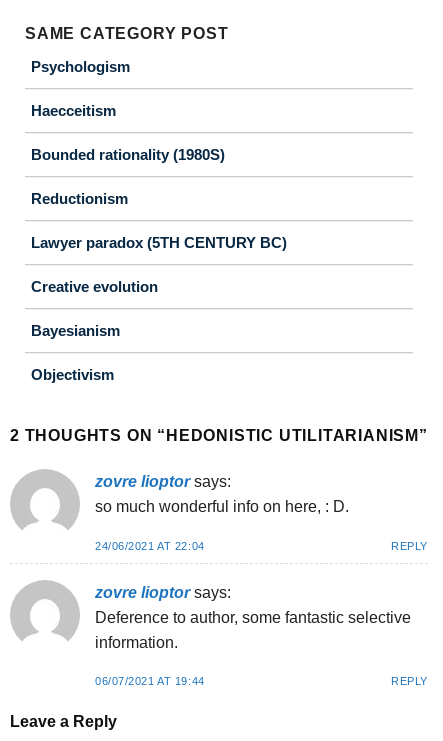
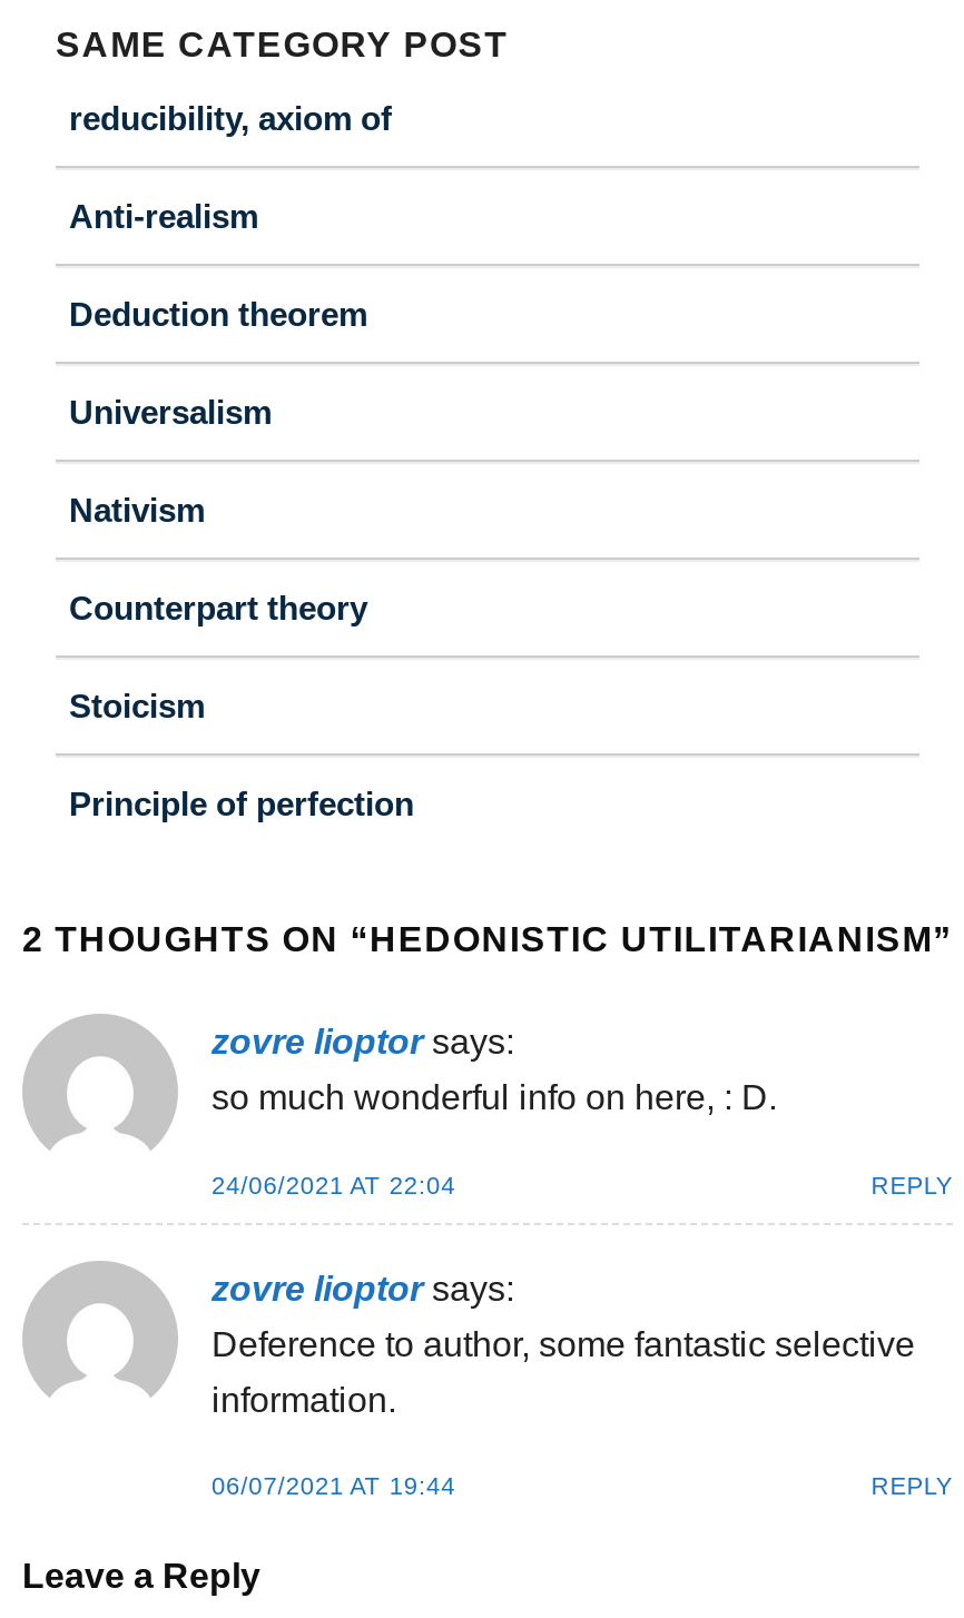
[31,58,130,75] Psychologism -> [69,99,392,137] reducibility, axiom of
[31,102,116,119] Haecceitism -> [69,197,258,235] Anti-realism
[31,146,225,163] Bounded rationality (1980S) -> [69,295,367,333] Deduction theorem
[31,190,128,207] Reductionism -> [69,393,272,431] Universalism
[31,234,287,251] Lawyer paradox (5TH CENTURY BC) -> [69,491,205,529] Nativism
[31,278,158,295] Creative evolution -> [69,589,367,627] Counterpart theory
[31,322,120,339] Bayesianism -> [69,687,205,725] Stoicism
[31,366,114,383] Objectivism -> [69,785,414,823] Principle of perfection

